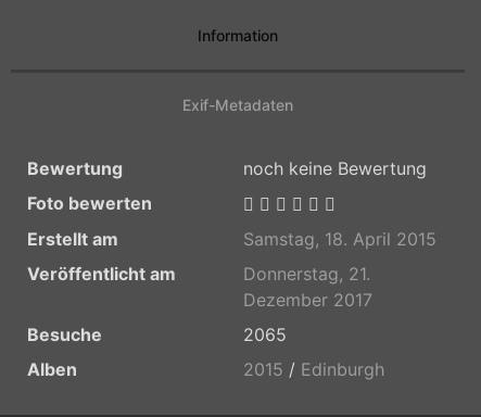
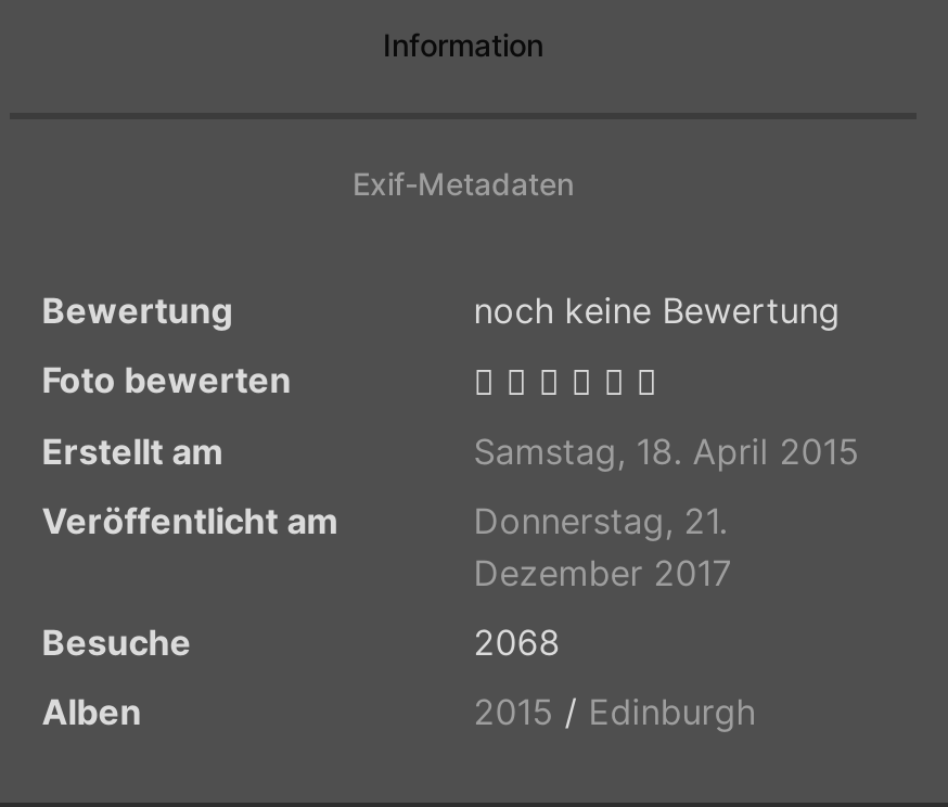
[243,324,286,345] 2065 -> [474,620,560,664] 2068

